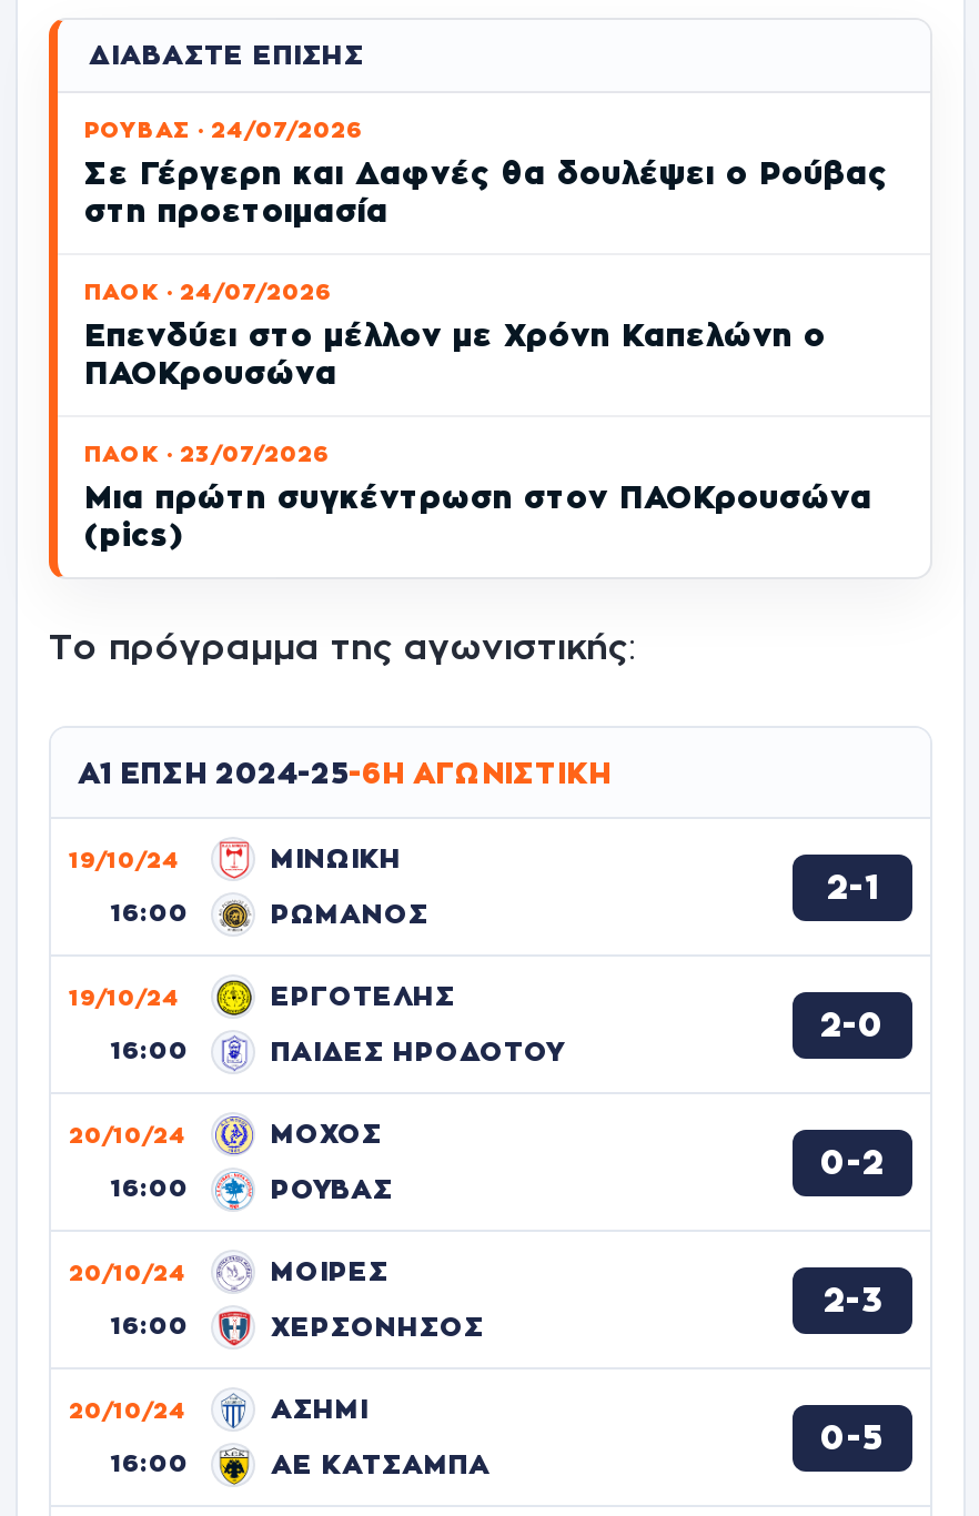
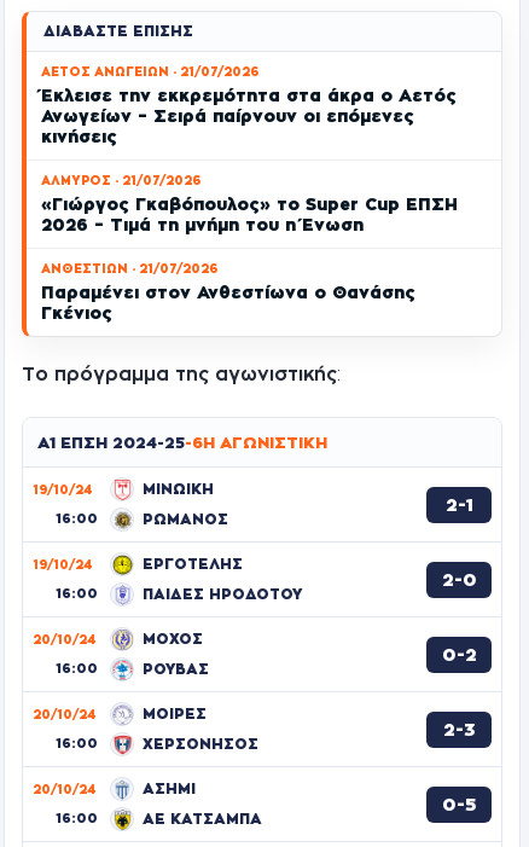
[84,118,888,226] ΡΟΥΒΑΣ · 24/07/2026 | Σε Γέργερη και Δαφνές θα δουλέψει ο Ρούβας | στη προετοιμασία -> [41,65,457,145] ΑΕΤΟΣ ΑΝΩΓΕΙΩΝ · 21/07/2026 | Έκλεισε την εκκρεμότητα στα άκρα ο Αετός | Ανωγείων – Σειρά παίρνουν οι επόμενες | κινήσεις
[84,280,826,388] ΠΑΟΚ · 24/07/2026 | Επενδύει στο μέλλον με Χρόνη Καπελώνη ο | ΠΑΟΚρουσώνα -> [41,174,458,233] ΑΛΜΥΡΟΣ · 21/07/2026 | «Γιώργος Γκαβόπουλος» το Super Cup ΕΠΣΗ | 2026 – Τιμά τη μνήμη του η Ένωση
[84,442,872,550] ΠΑΟΚ · 23/07/2026 | Μια πρώτη συγκέντρωση στον ΠΑΟΚρουσώνα | (pics) -> [41,262,415,321] ΑΝΘΕΣΤΙΩΝ · 21/07/2026 | Παραμένει στον Ανθεστίωνα ο Θανάσης | Γκένιος

